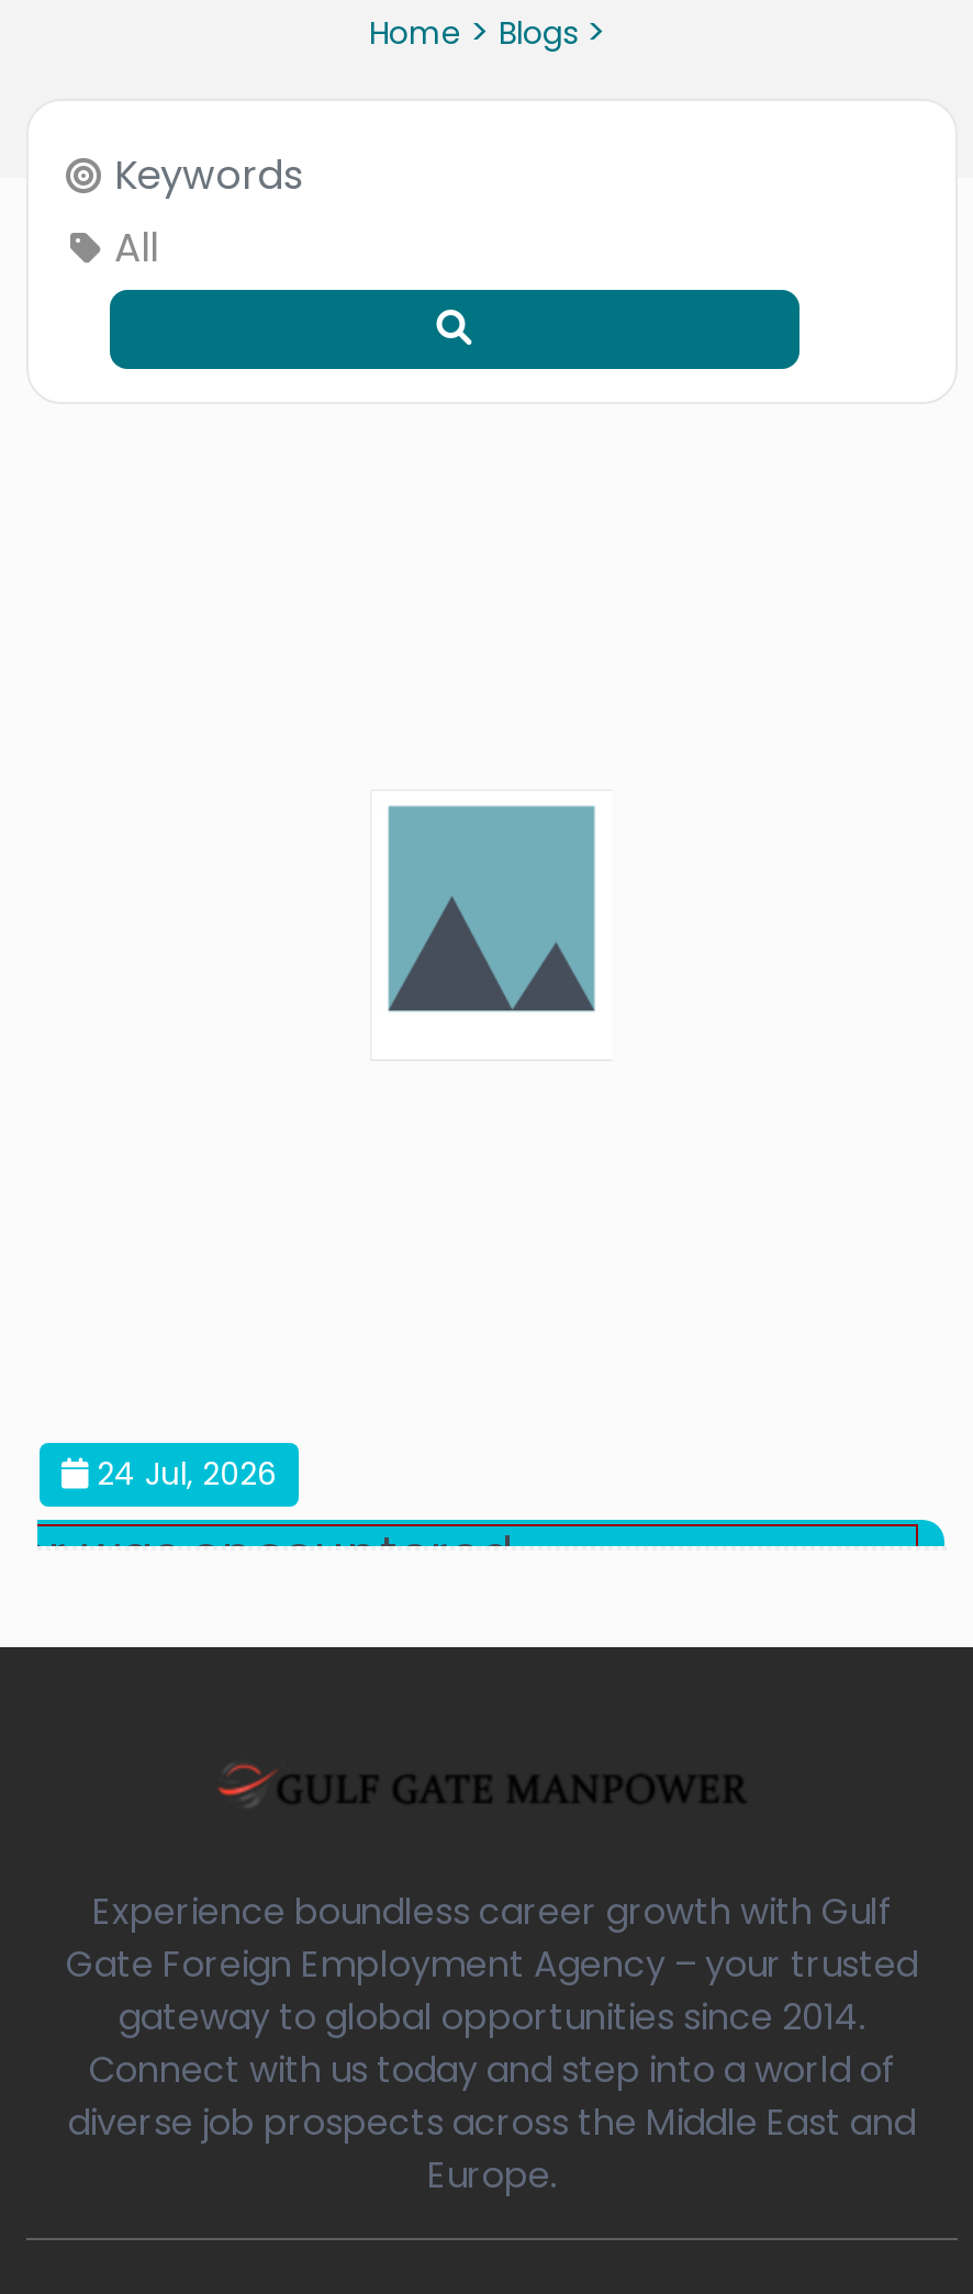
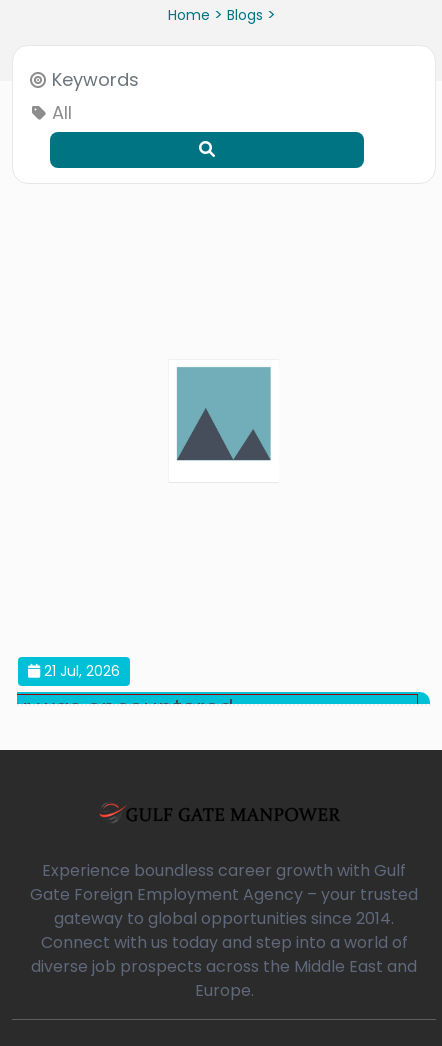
[88,1452,277,1496] 24 Jul, 2026 -> [40,661,120,681] 21 Jul, 2026

